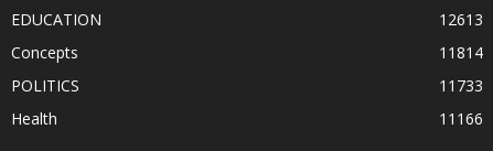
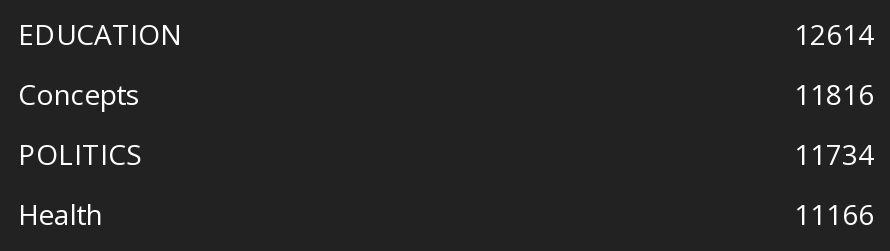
[439,9,483,30] 12613 -> [794,15,874,53] 12614
[439,42,483,63] 11814 -> [794,75,874,113] 11816
[439,75,483,96] 11733 -> [794,135,874,173] 11734

